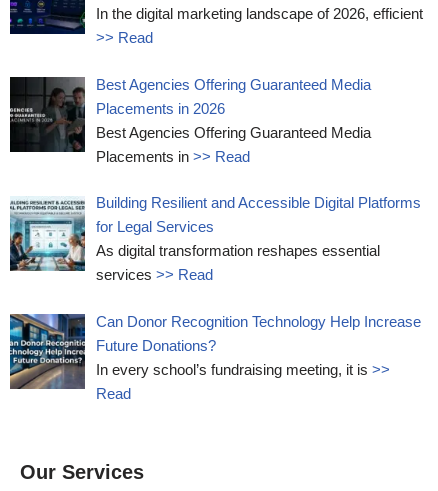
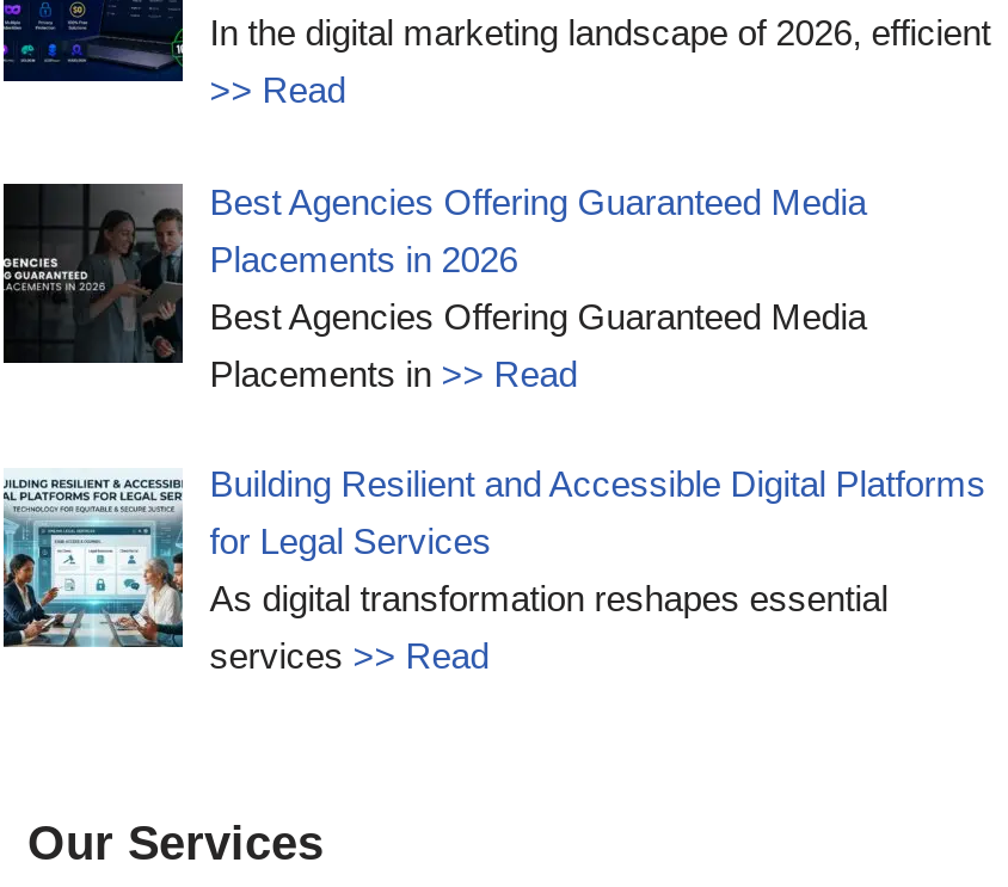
[9,313,421,402] [image] | Can Donor Recognition Technology Help Increase | Future Donations? | In every school’s fundraising meeting, it is >> | Read -> none

